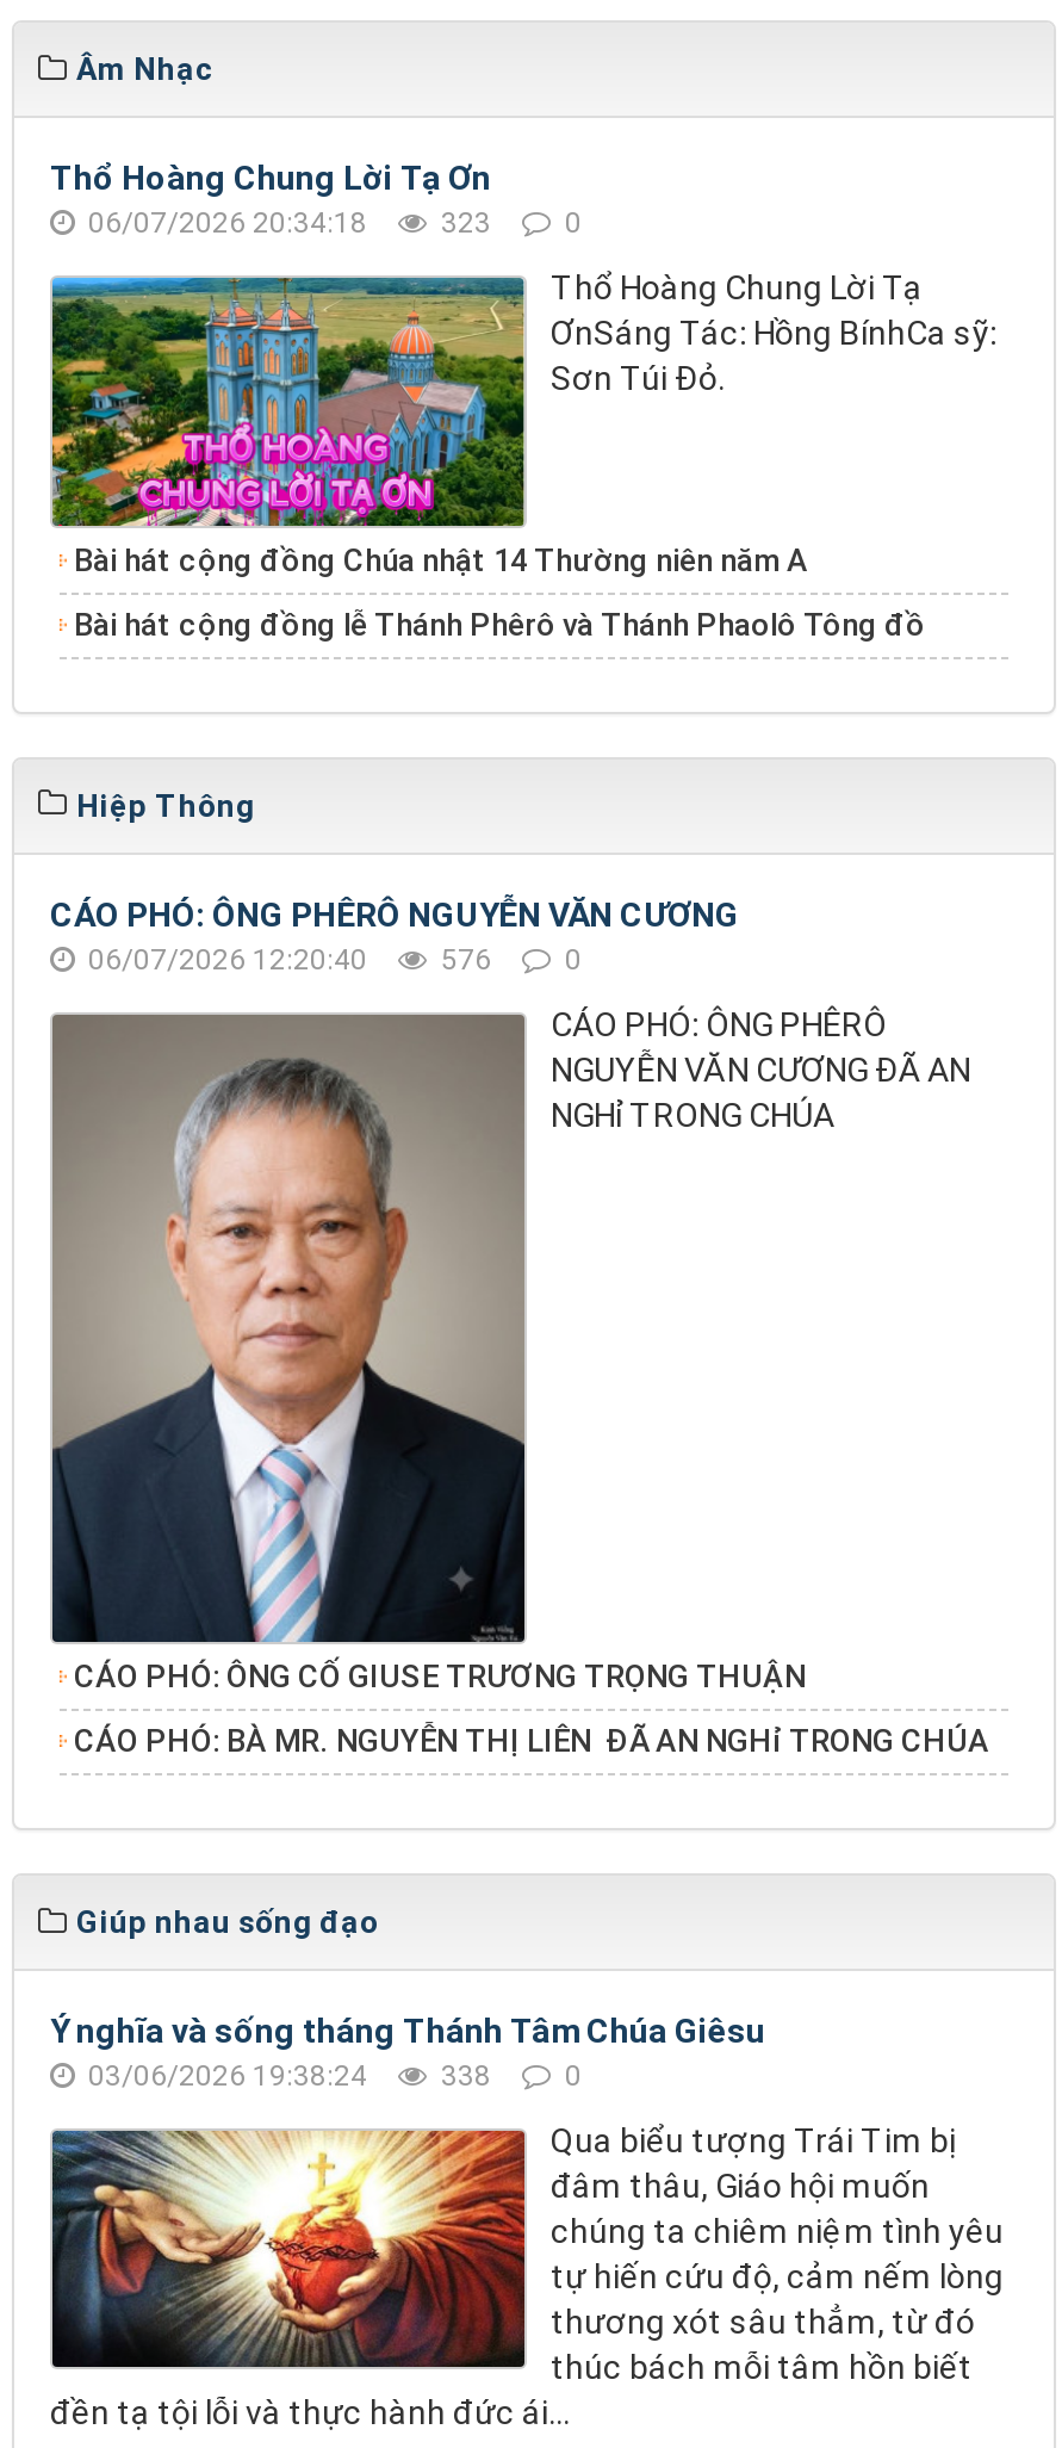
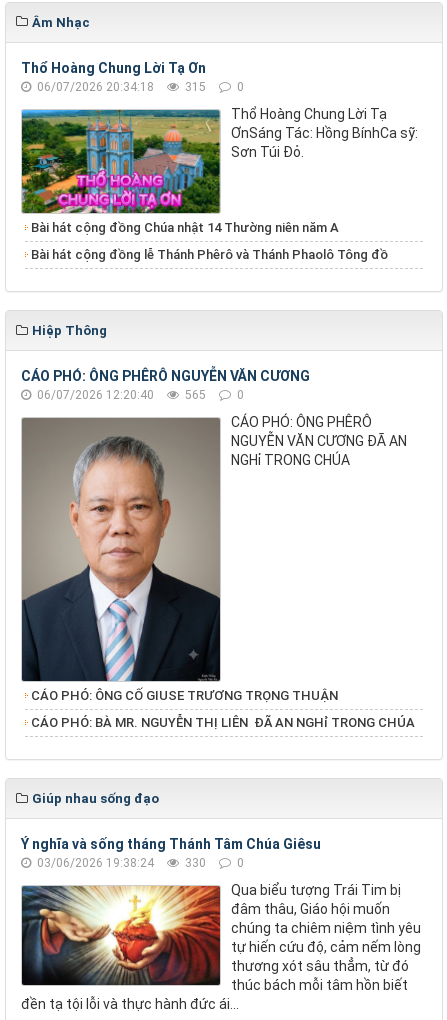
[81,207,582,241] 06/07/2026 20:34:18 323 0 -> [34,79,244,93] 06/07/2026 20:34:18 315 0
[81,943,582,977] 06/07/2026 12:20:40 576 0 -> [34,388,244,402] 06/07/2026 12:20:40 565 0
[81,2060,582,2094] 03/06/2026 19:38:24 338 0 -> [34,856,244,870] 03/06/2026 19:38:24 330 0

